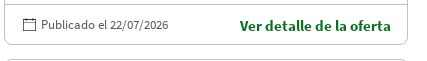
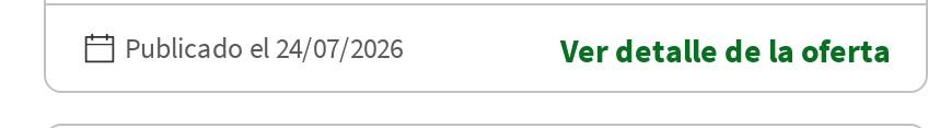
[41,16,168,33] Publicado el 22/07/2026 -> [125,29,403,66] Publicado el 24/07/2026

